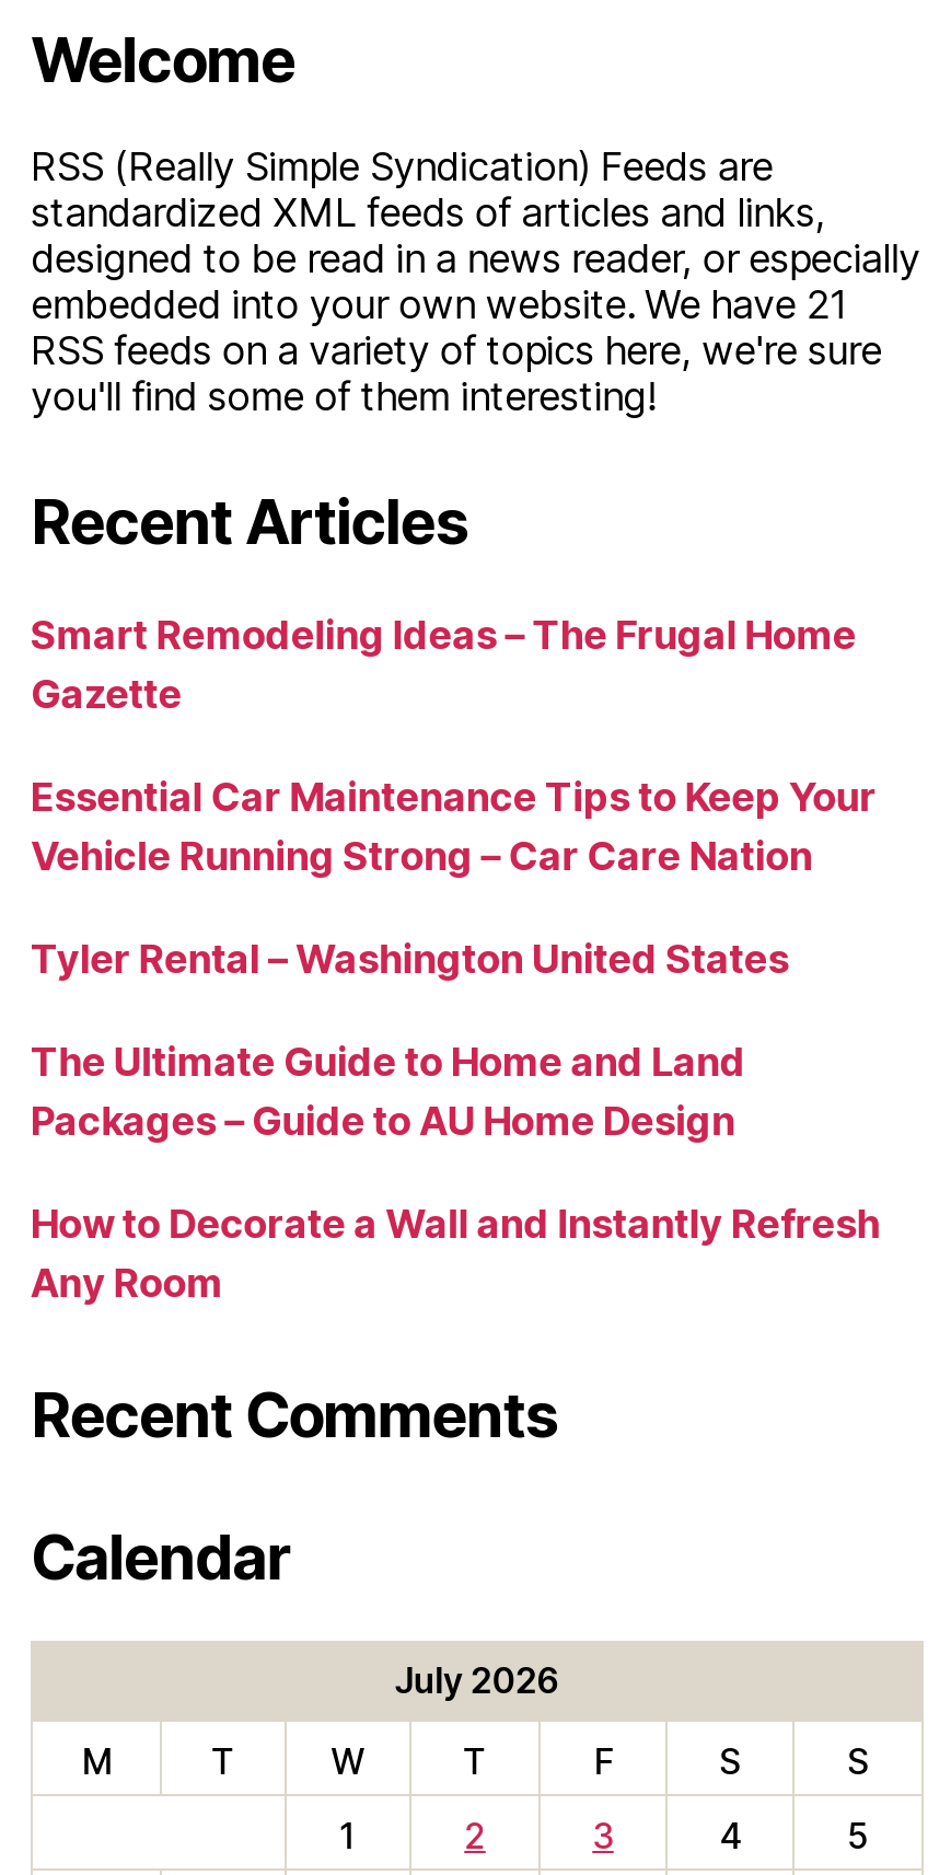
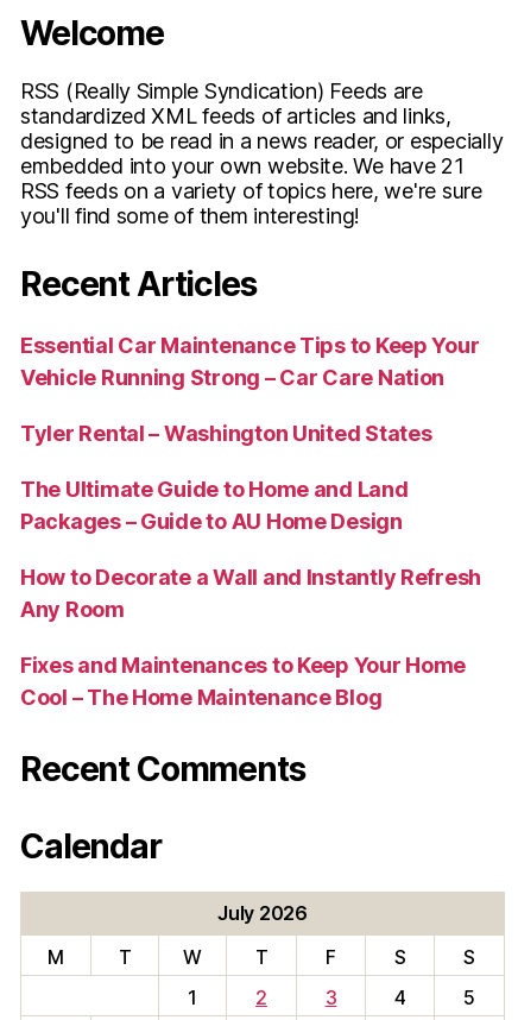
[31,612,856,717] Smart Remodeling Ideas – The Frugal Home | Gazette -> none
moved [31,774,880,1306] -> [20,333,481,622]: Essential Car Maintenance Tips to Keep Your | Vehicle Running Strong – Car Care Nation | Tyler Rental – Washington United States | The Ultimate Guide to Home and Land | Packages – Guide to AU Home Design | How to Decorate a Wall and Instantly Refresh | Any Room
none -> [20,653,466,710] Fixes and Maintenances to Keep Your Home | Cool – The Home Maintenance Blog

